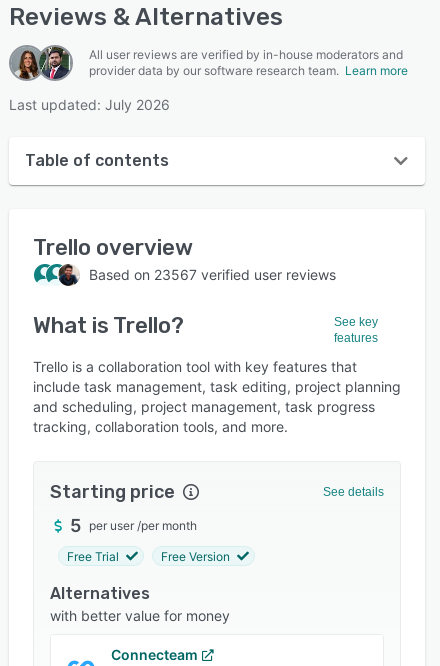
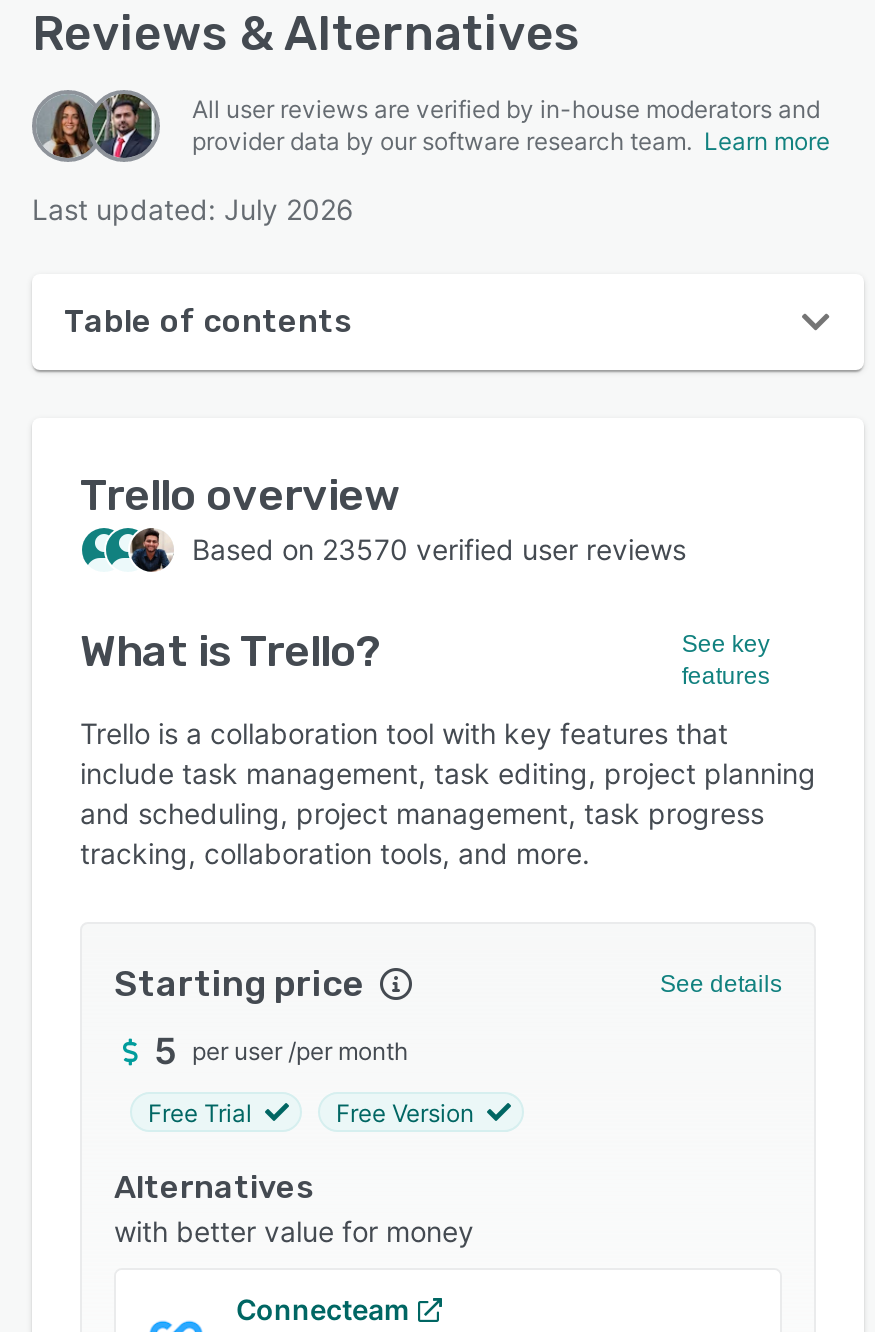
[89,266,336,283] Based on 23567 verified user reviews -> [192,532,686,566] Based on 23570 verified user reviews

